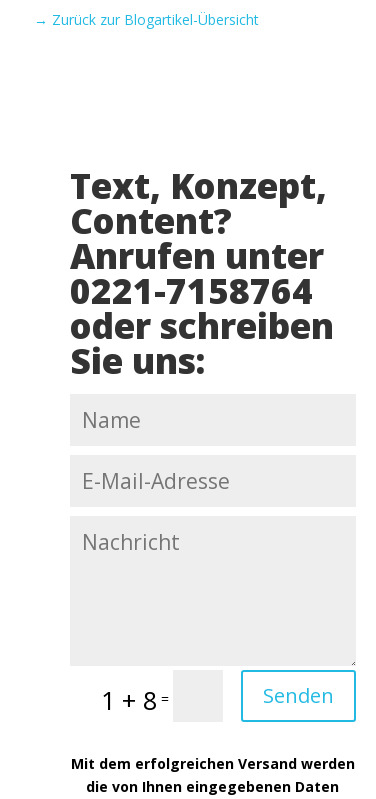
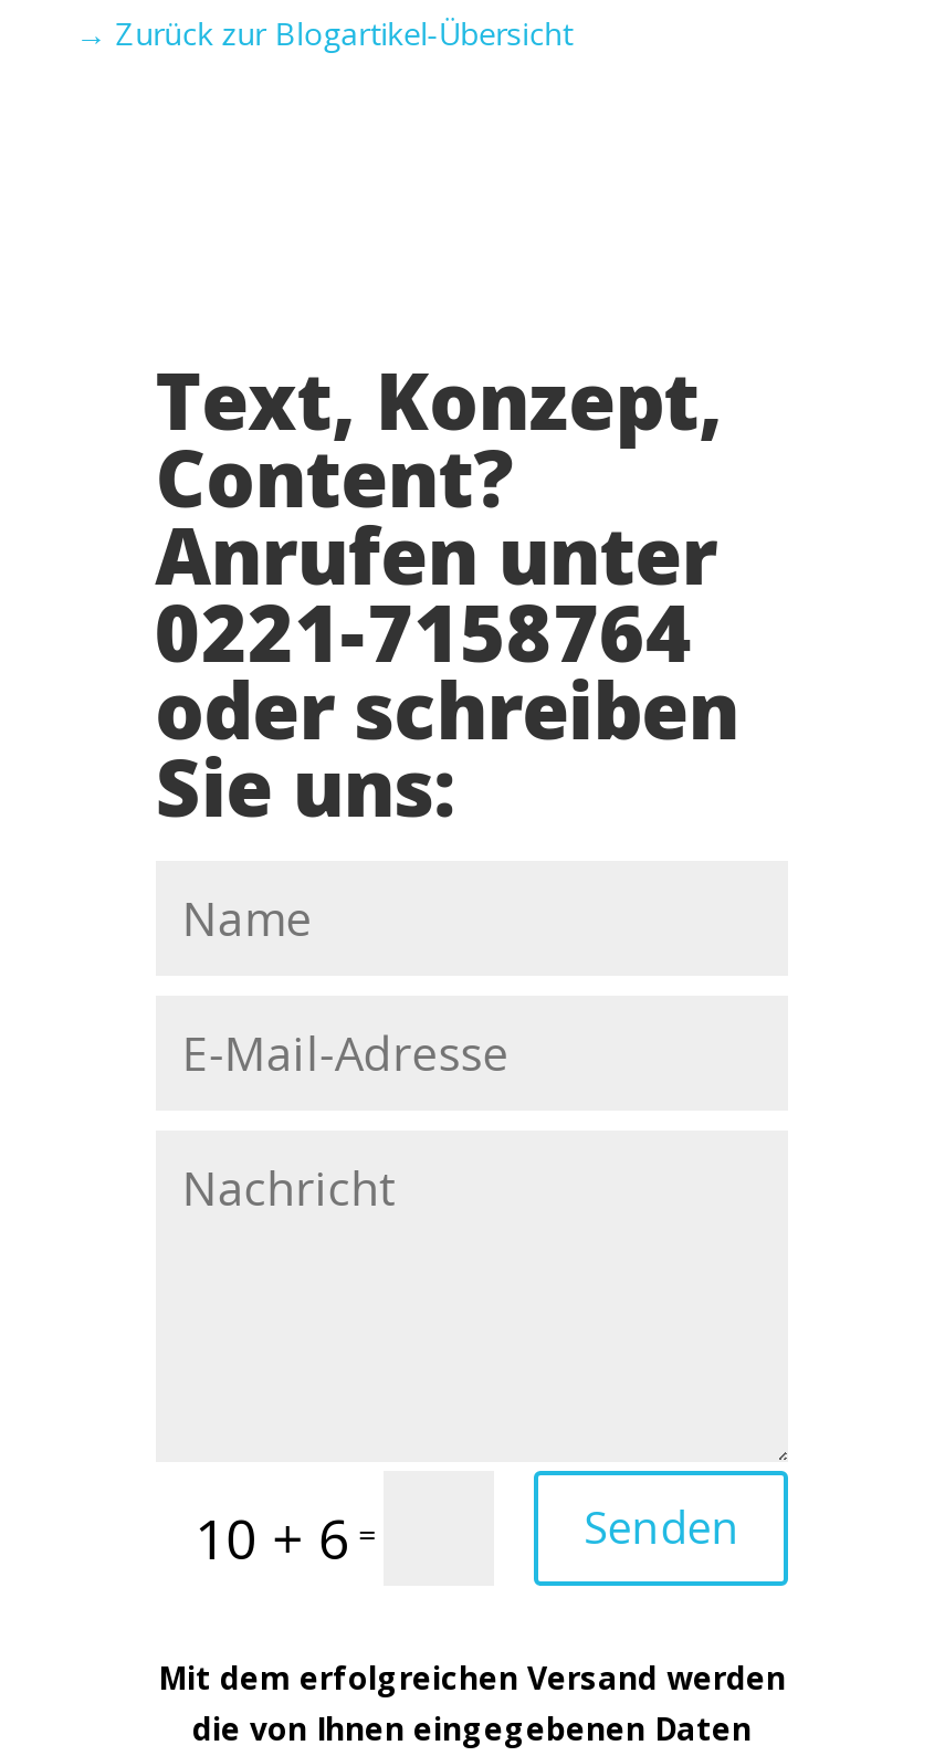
[101,683,173,717] 1 + 8 = -> [194,1499,384,1575] 10 + 6 =

